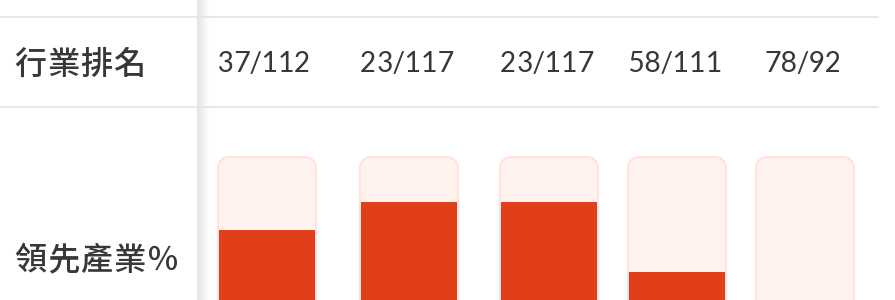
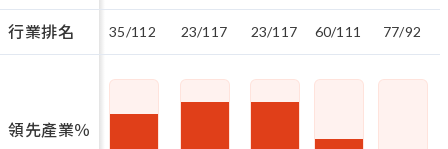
[217,44,311,78] 37/112 -> [109,23,156,40] 35/112
[628,44,722,78] 58/111 -> [315,23,361,40] 60/111
[765,44,841,78] 78/92 -> [383,23,421,40] 77/92

